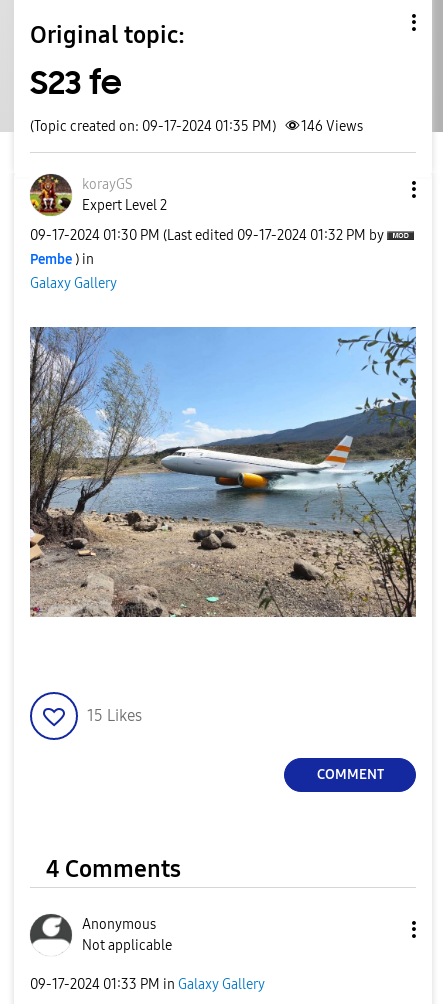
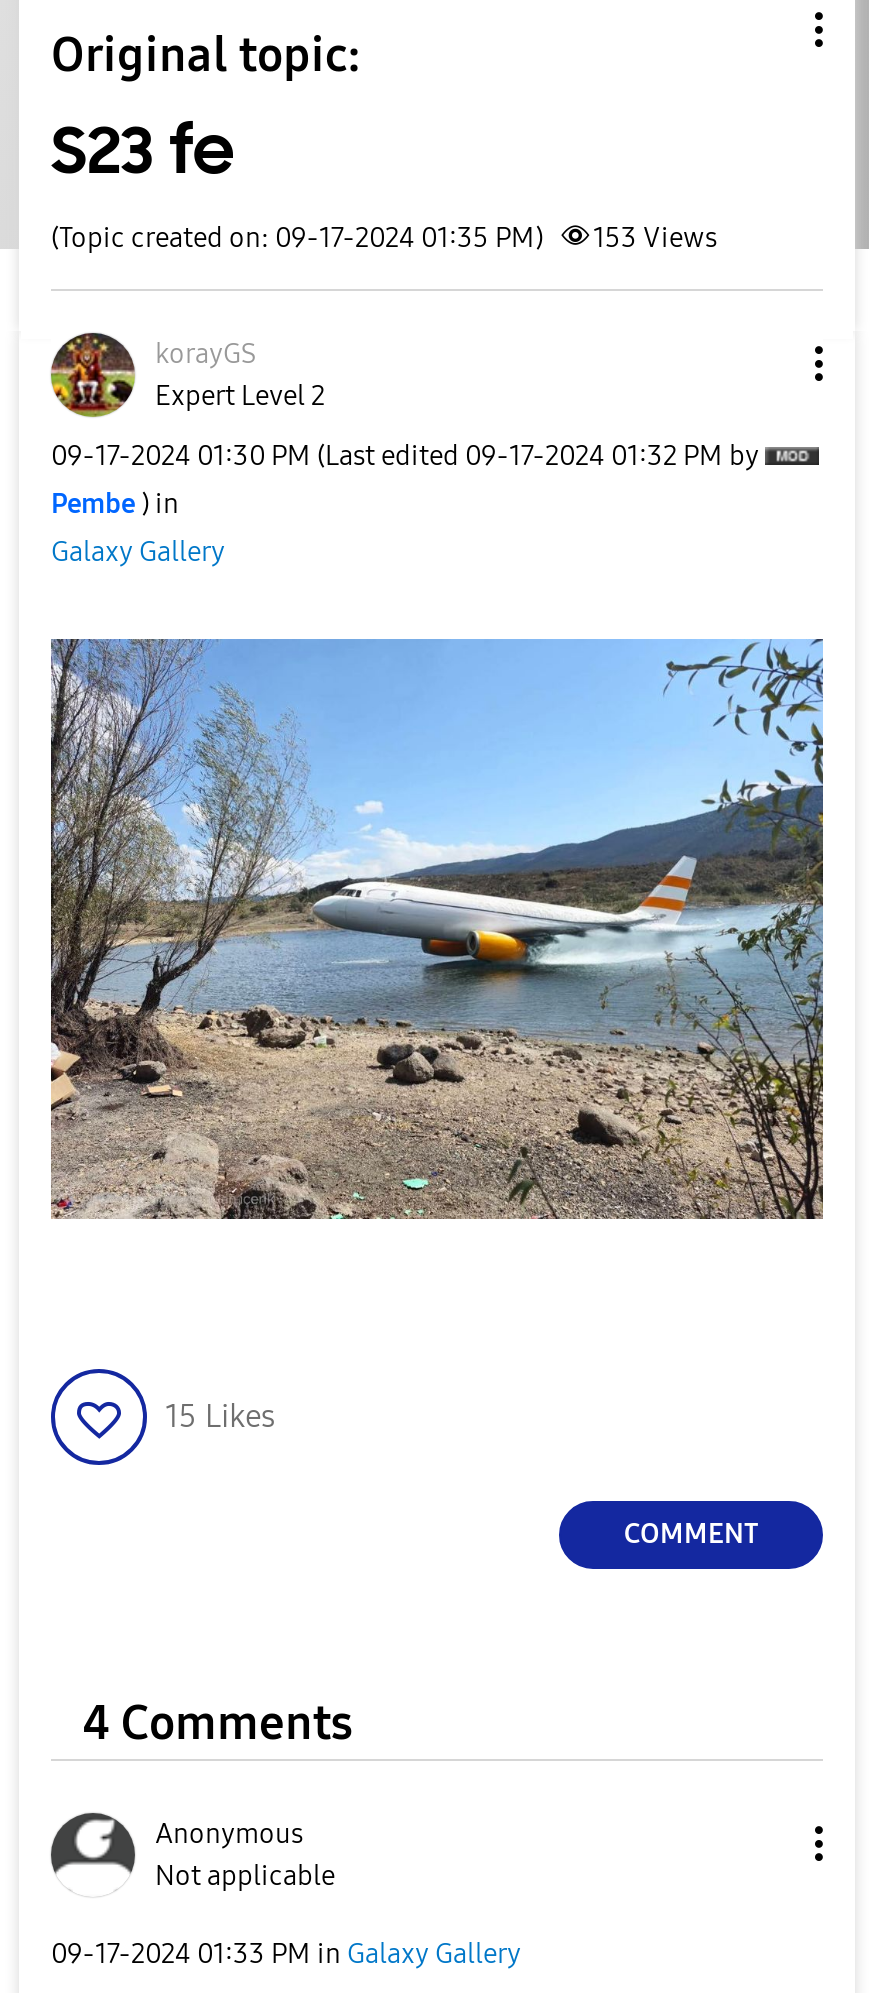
[30,118,363,135] (Topic created on: 09-17-2024 01:35 PM) 146 Views -> [51,221,717,255] (Topic created on: 09-17-2024 01:35 PM) 153 Views

